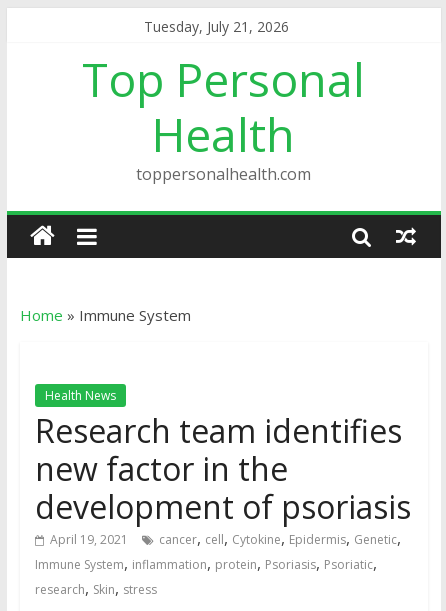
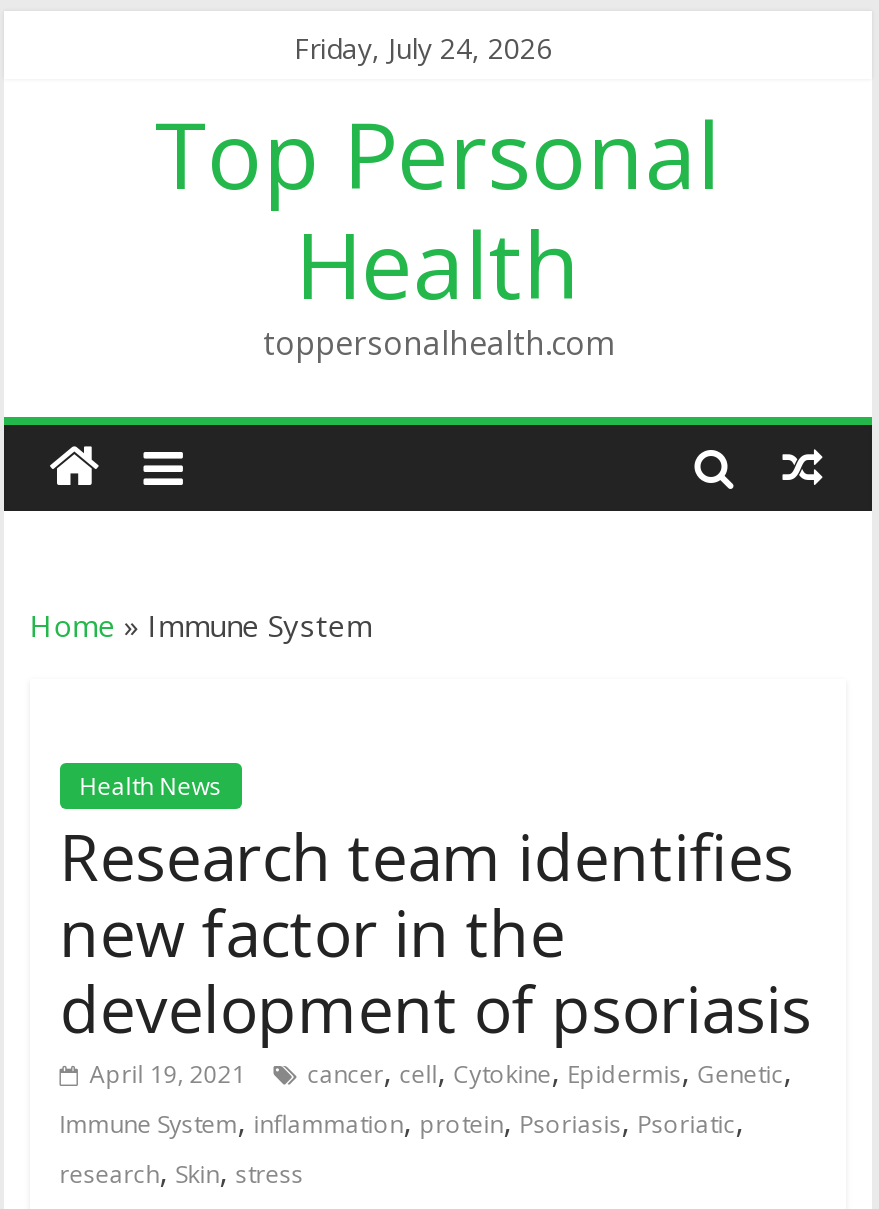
[144,17,289,36] Tuesday, July 21, 2026 -> [294,29,552,67] Friday, July 24, 2026

